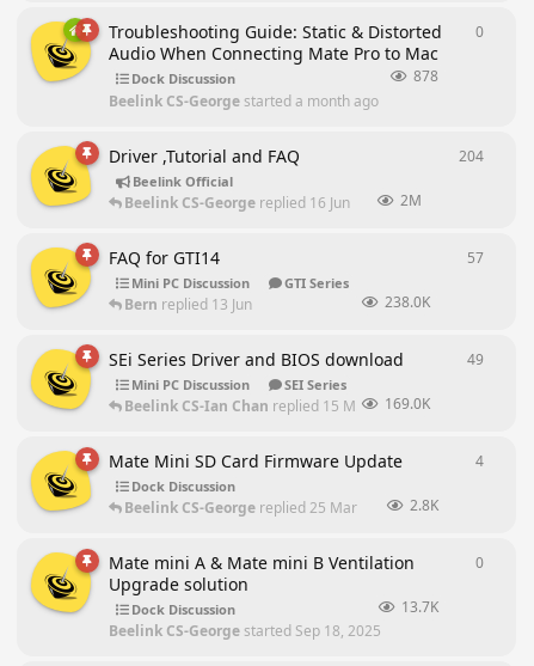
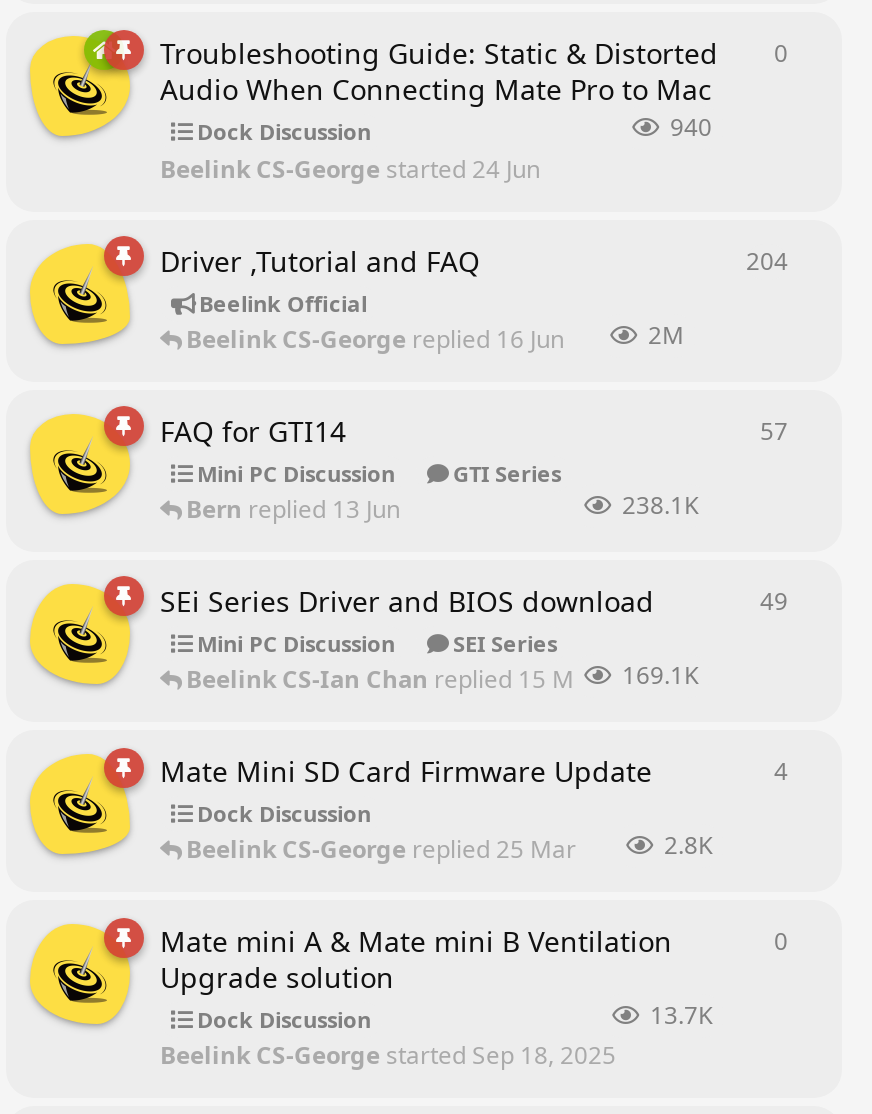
[413,66,438,86] 878 -> [670,111,712,145] 940
[109,90,379,111] Beelink CS-George started a month ago -> [160,151,540,185] Beelink CS-George started 24 Jun
[385,291,430,312] 238.0K -> [622,487,698,521] 238.1K
[385,393,430,414] 169.0K -> [622,658,698,692] 169.1K

